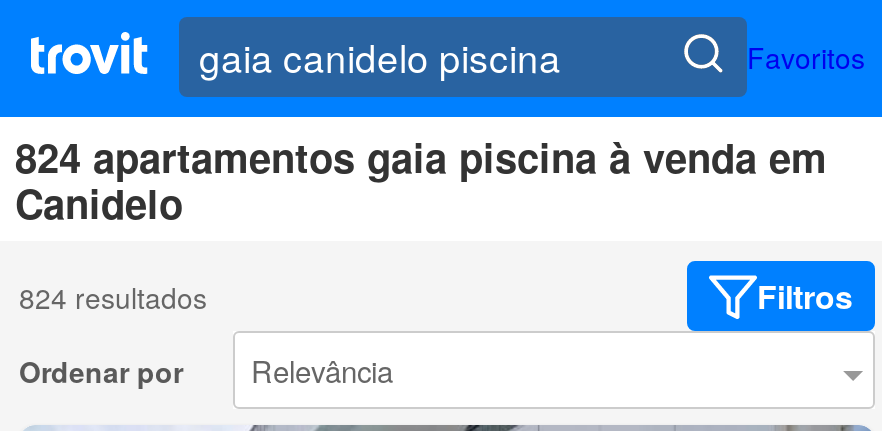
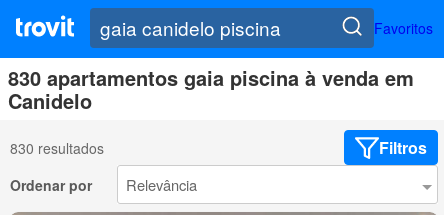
[15,128,827,186] 824 apartamentos gaia piscina à venda em -> [8,63,414,92] 830 apartamentos gaia piscina à venda em
[19,277,207,317] 824 resultados -> [10,138,104,158] 830 resultados

